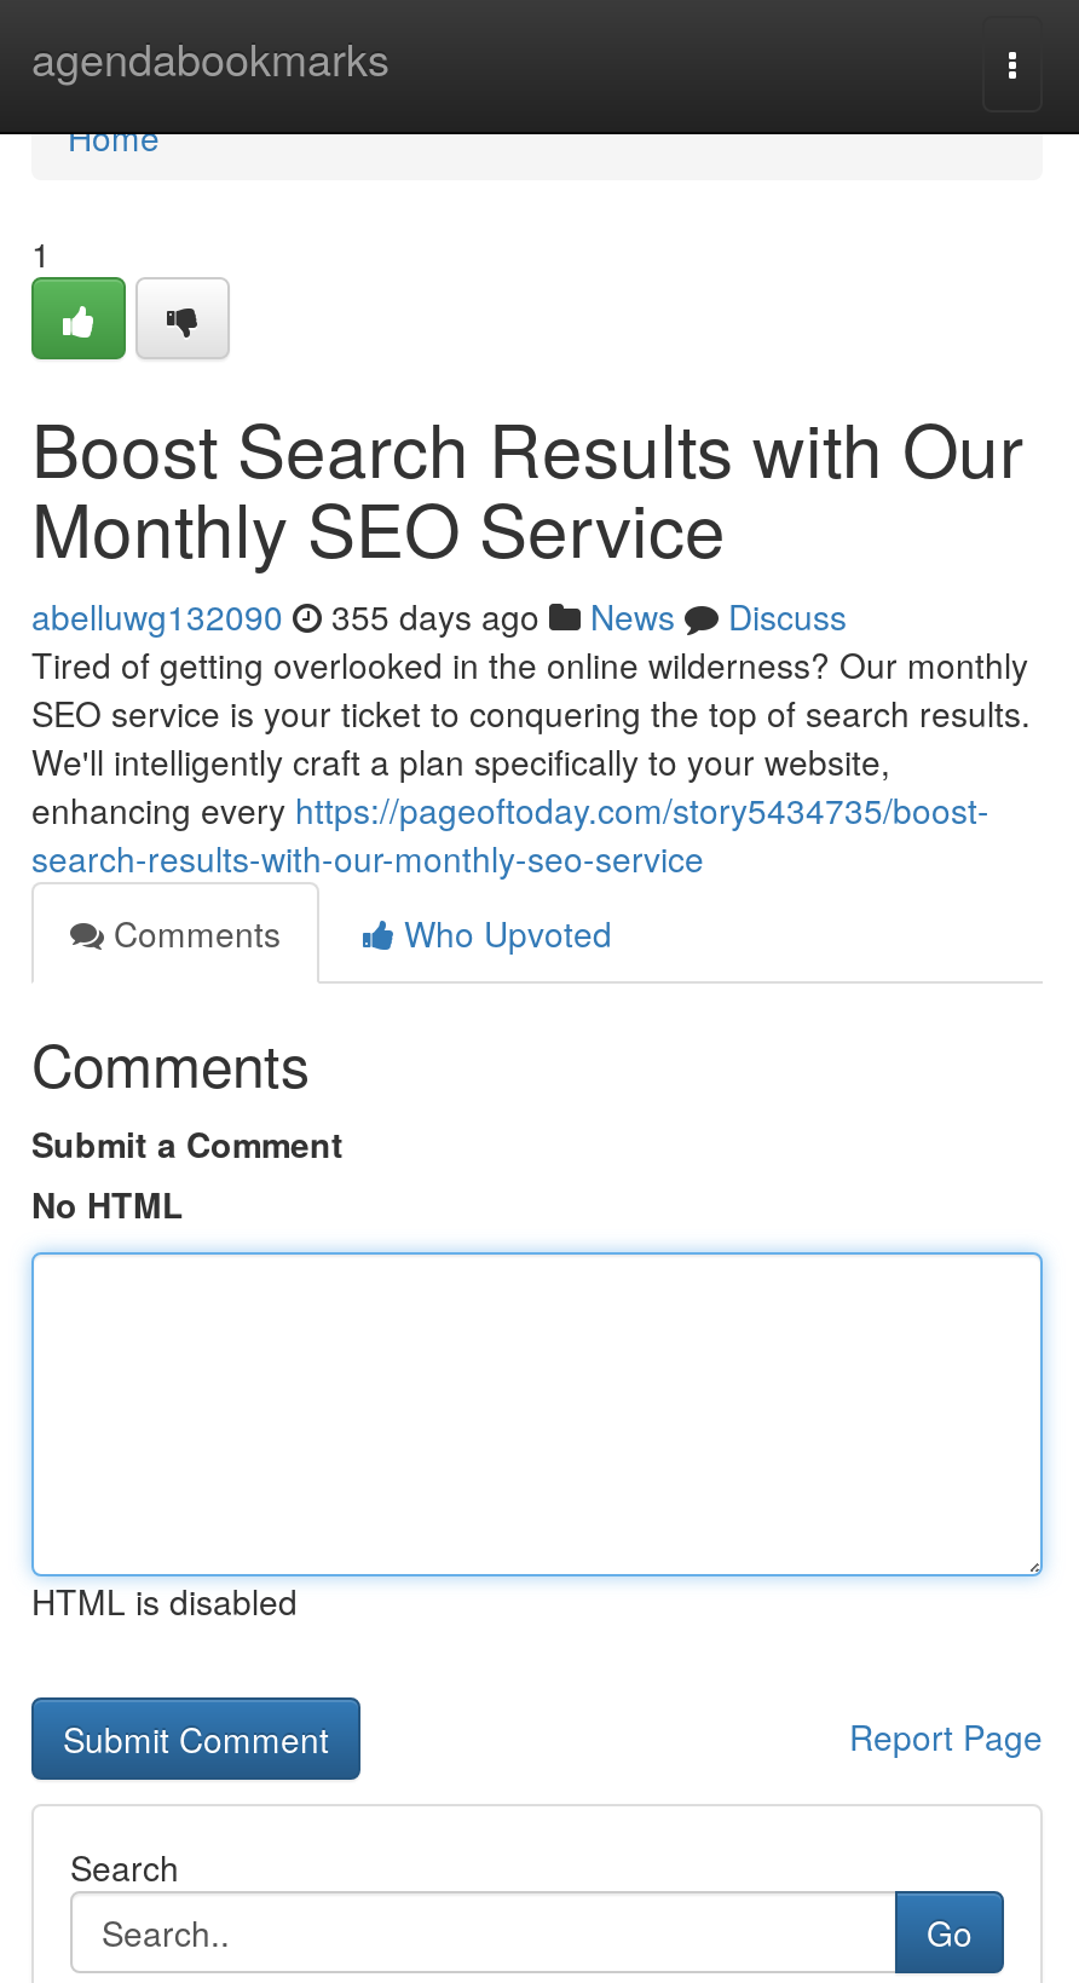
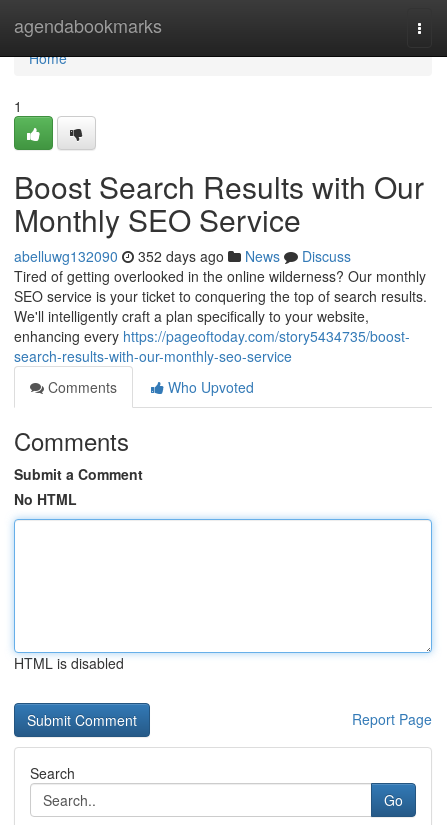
[31,592,847,640] abelluwg132090 355 days ago News Discuss -> [14,246,351,266] abelluwg132090 352 days ago News Discuss

